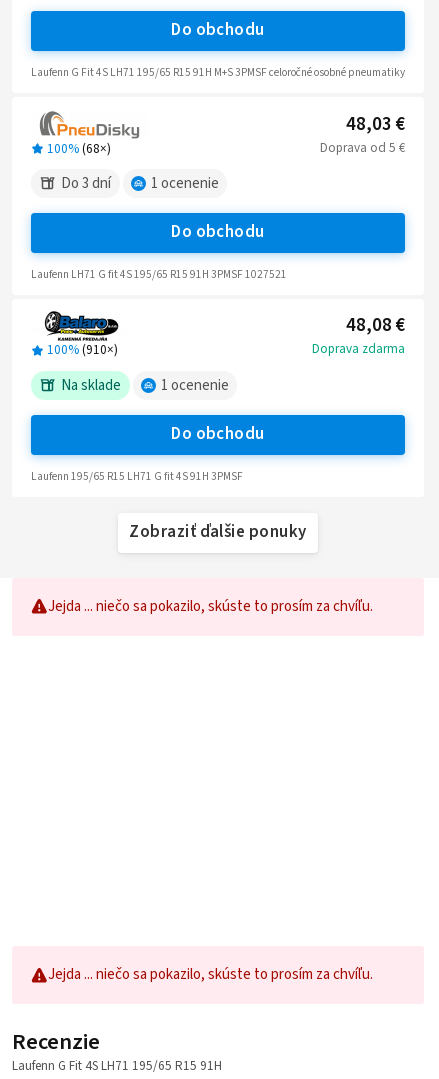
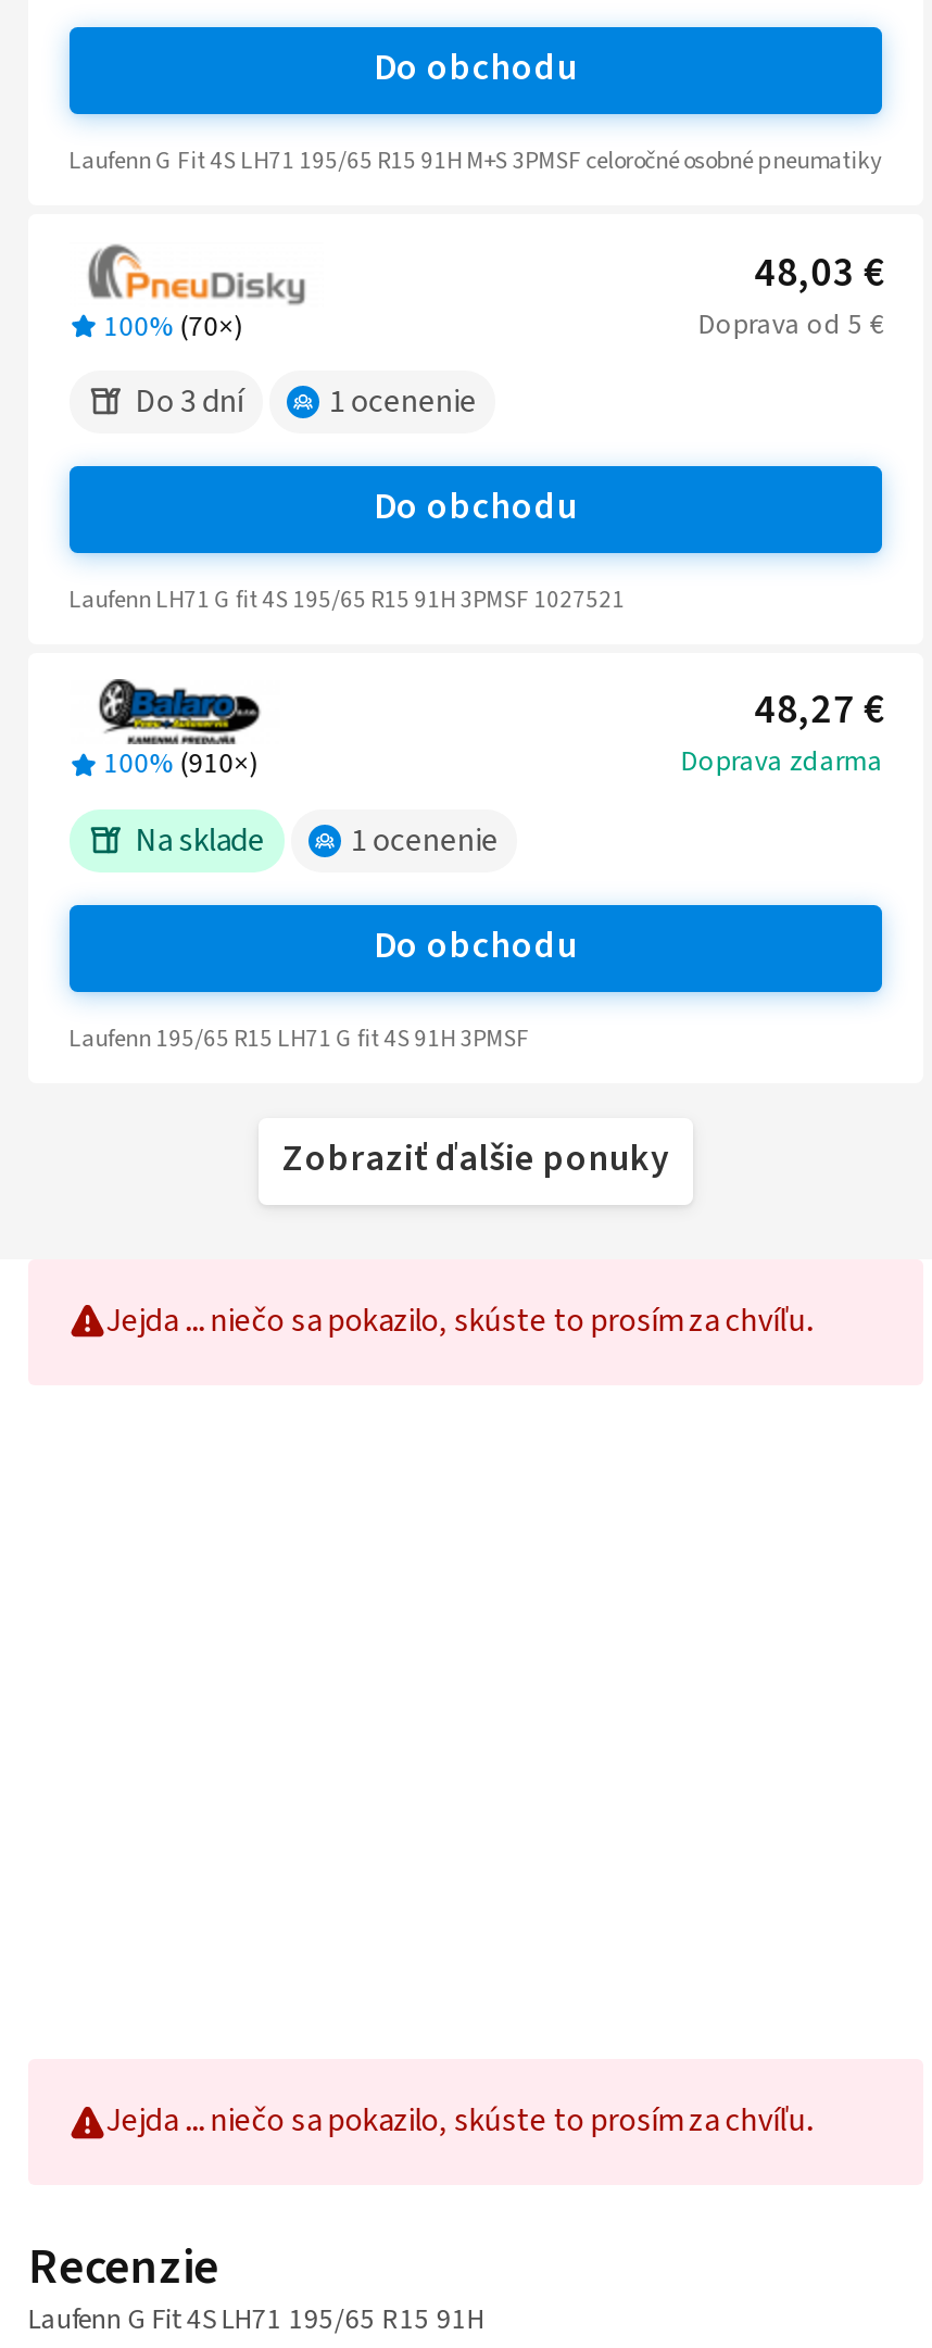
[47,139,111,157] 100% (68×) -> [104,306,243,346] 100% (70×)
[346,312,405,339] 48,08 € -> [755,682,883,741] 48,27 €

